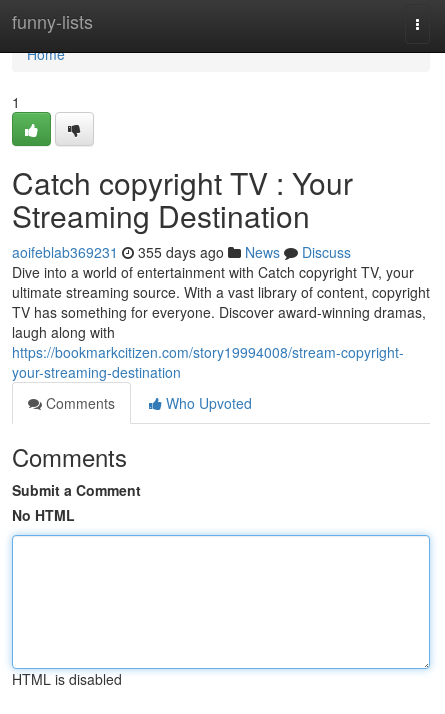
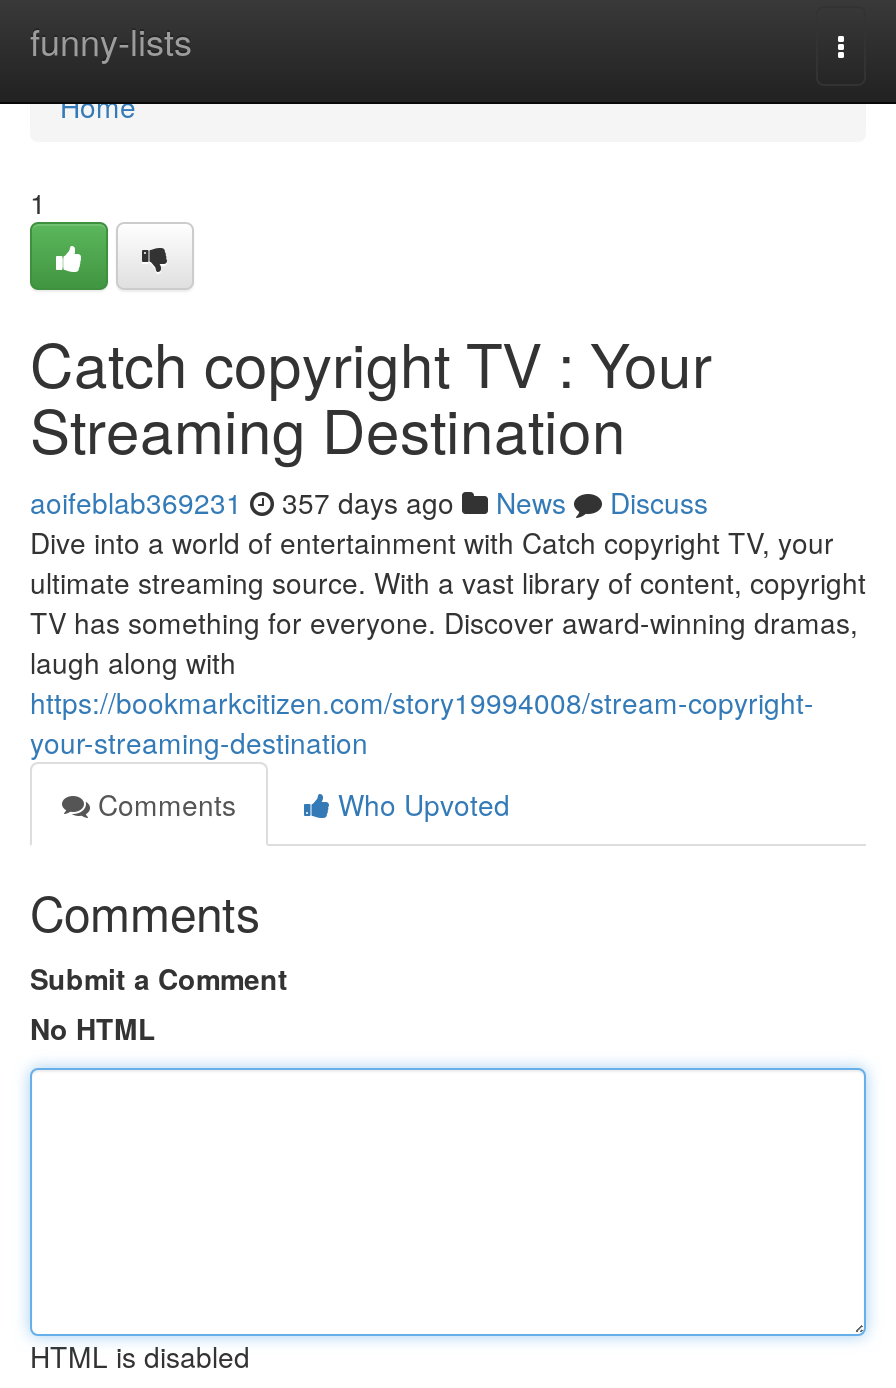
[12,242,351,262] aoifeblab369231 355 days ago News Discuss -> [30,482,708,522] aoifeblab369231 357 days ago News Discuss

